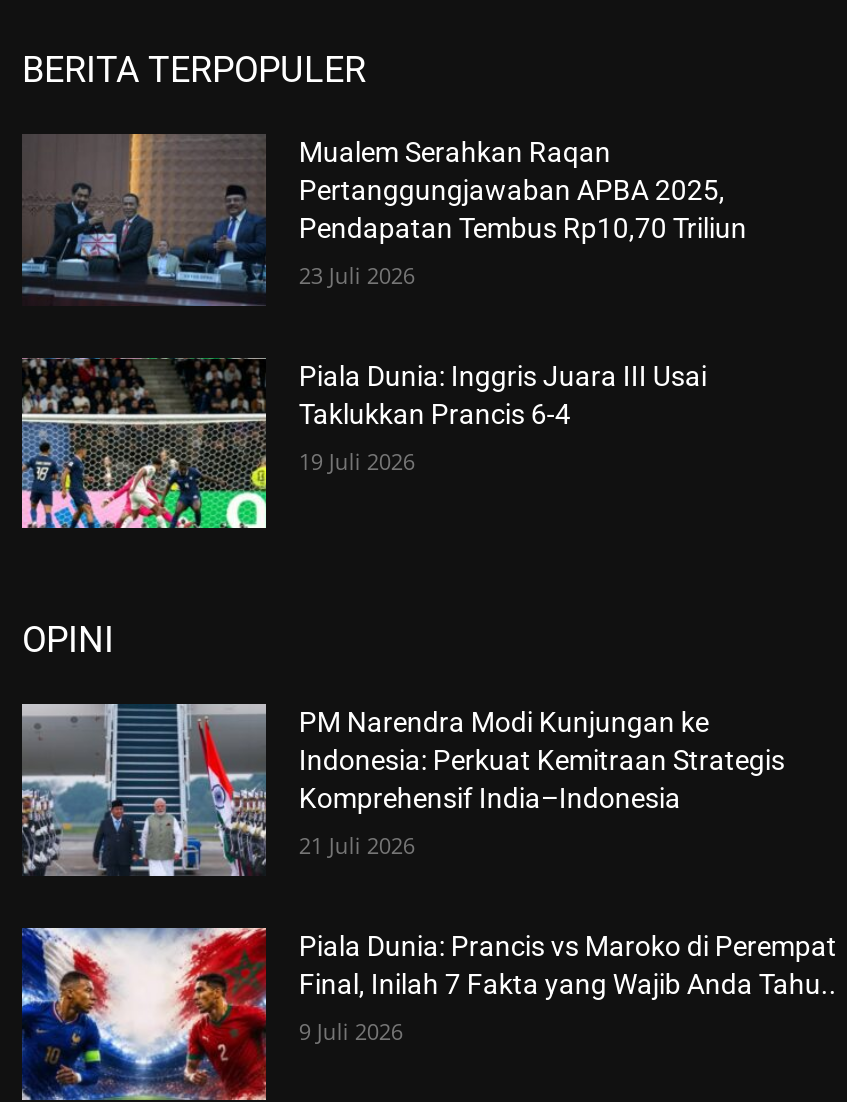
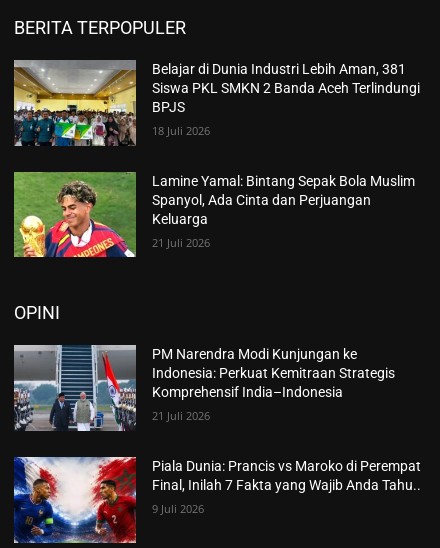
[20,134,747,308] [image] | Mualem Serahkan Raqan | Pertanggungjawaban APBA 2025, | Pendapatan Tembus Rp10,70 Triliun -> [14,60,420,147] [image] | Belajar di Dunia Industri Lebih Aman, 381 | Siswa PKL SMKN 2 Banda Aceh Terlindungi | BPJS
[299,260,415,290] 23 Juli 2026 -> [152,123,210,138] 18 Juli 2026
[20,358,707,530] [image] | Piala Dunia: Inggris Juara III Usai | Taklukkan Prancis 6-4 -> [13,171,415,258] [image] | Lamine Yamal: Bintang Sepak Bola Muslim | Spanyol, Ada Cinta dan Perjuangan | Keluarga
[299,445,415,475] 19 Juli 2026 -> [152,235,210,250] 21 Juli 2026

